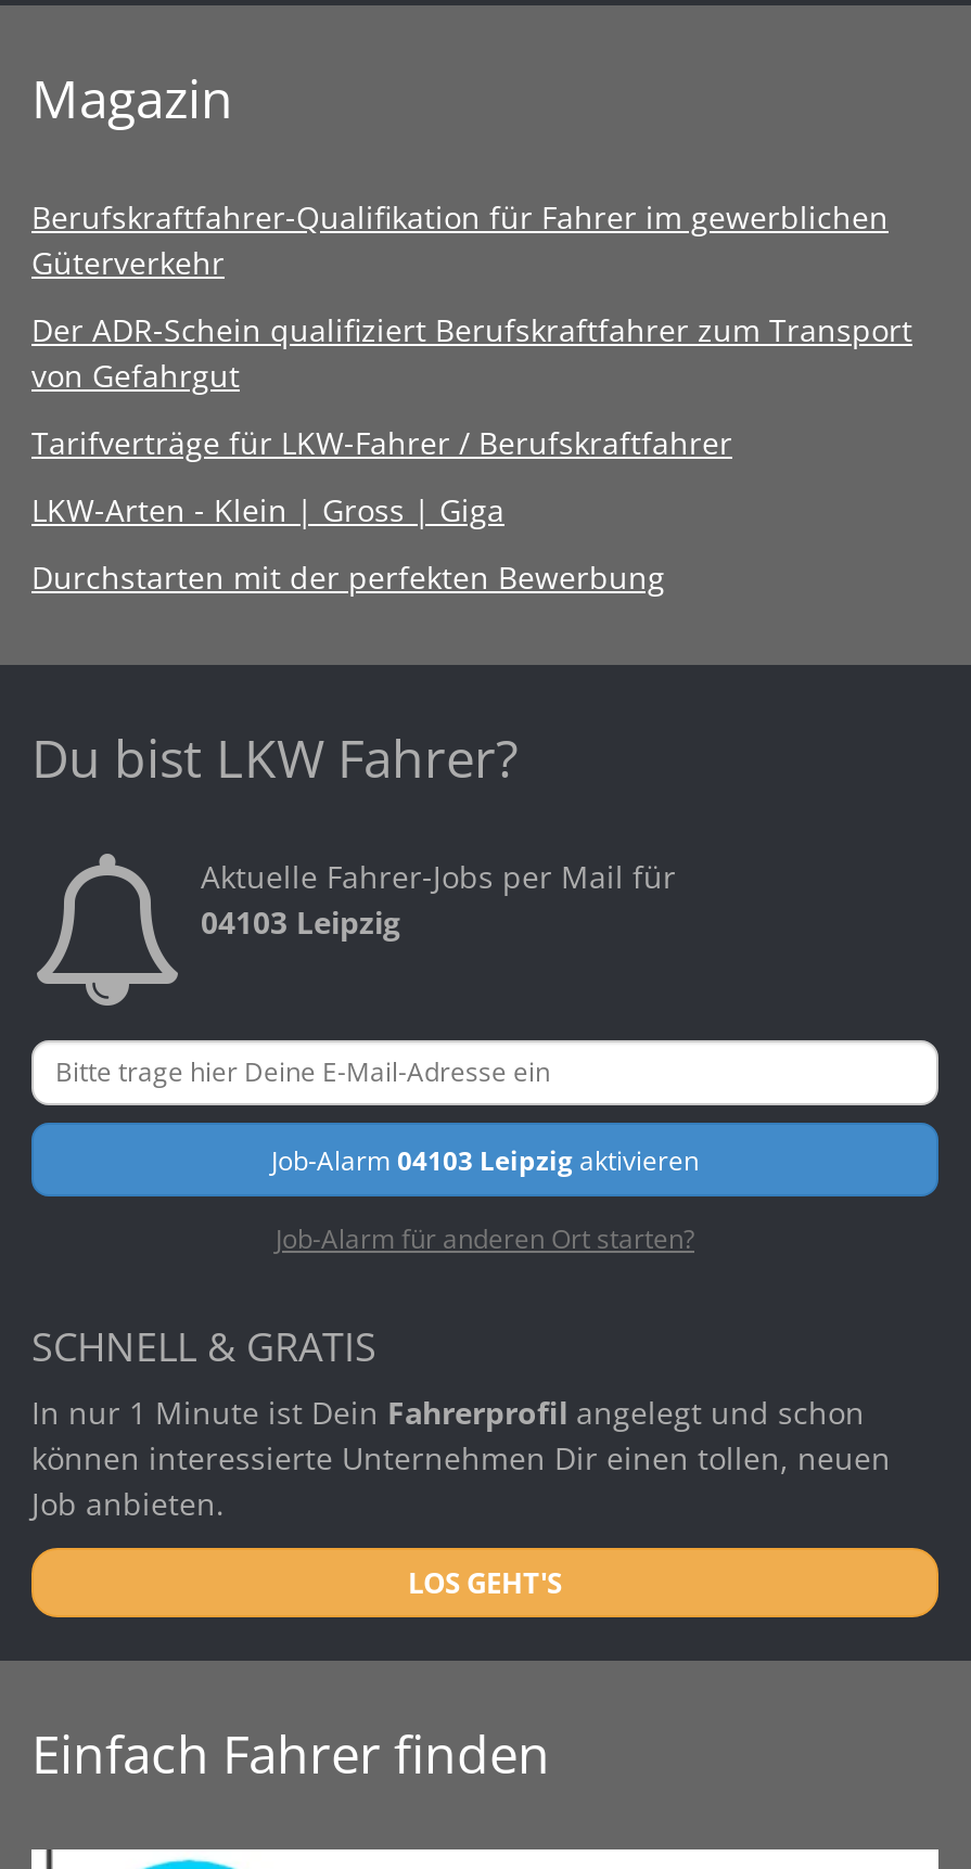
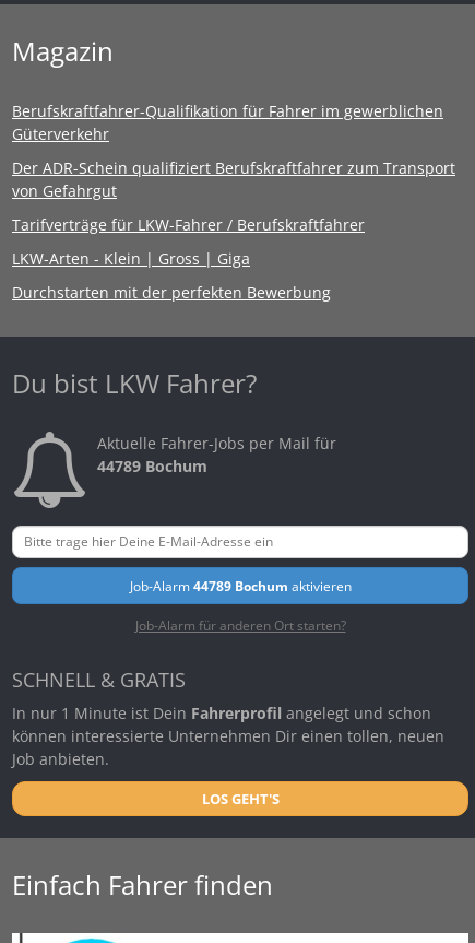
[201,901,400,942] 04103 Leipzig -> [97,455,207,476] 44789 Bochum
[271,1141,699,1176] Job-Alarm 04103 Leipzig aktivieren -> [129,577,351,594] Job-Alarm 44789 Bochum aktivieren

